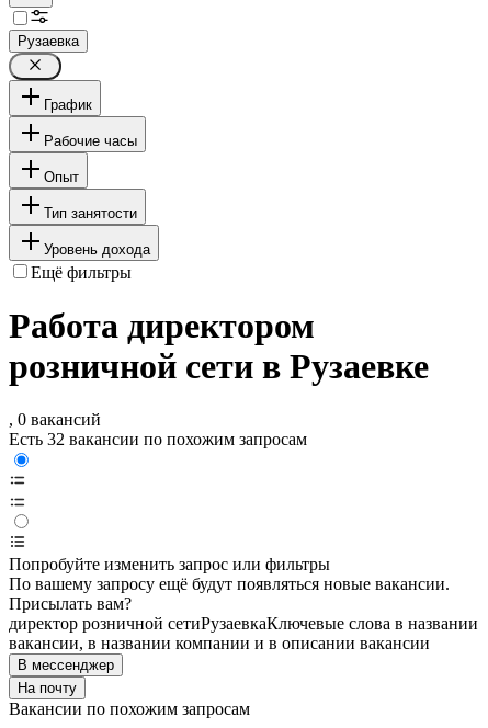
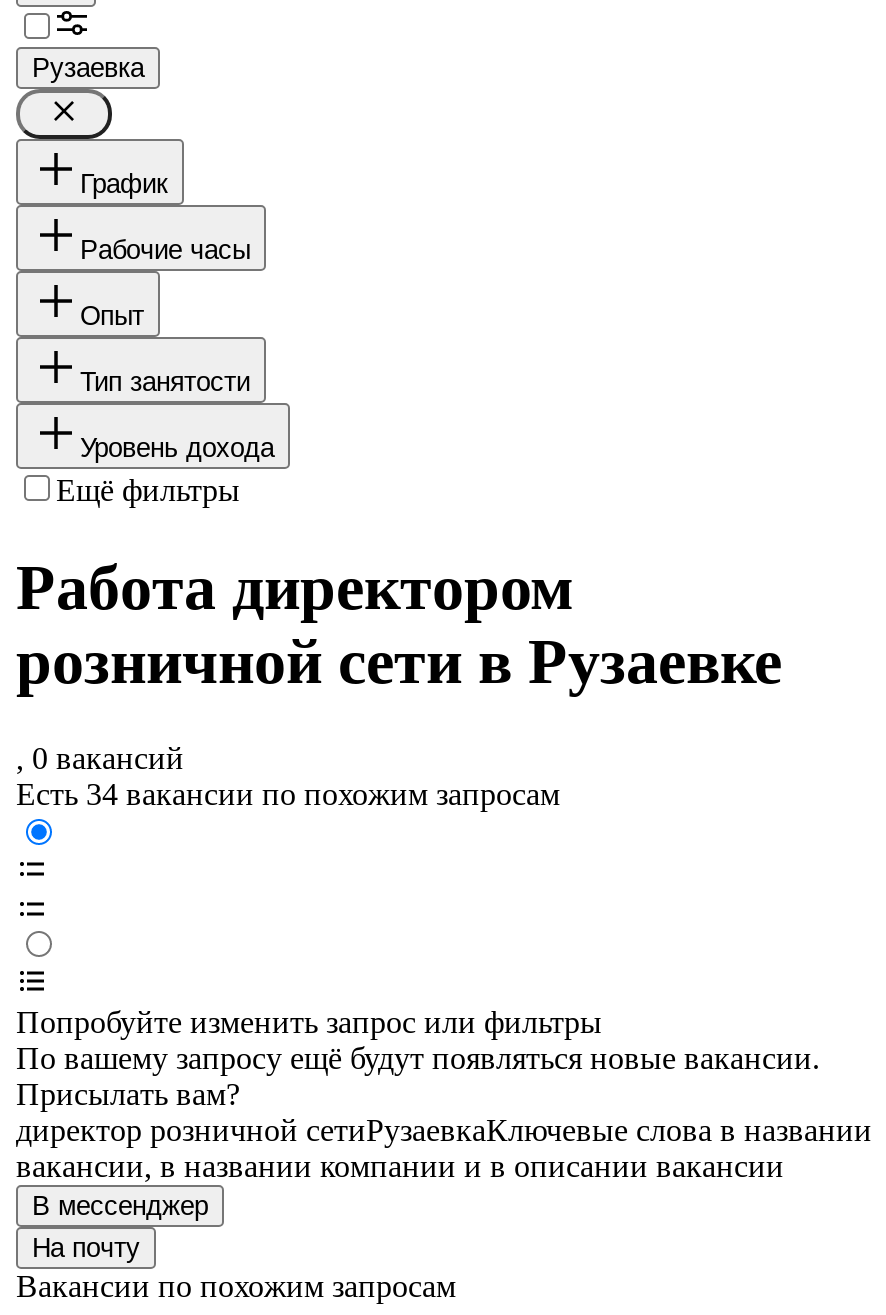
[9,430,307,449] Есть 32 вакансии по похожим запросам -> [16,778,560,812] Есть 34 вакансии по похожим запросам

